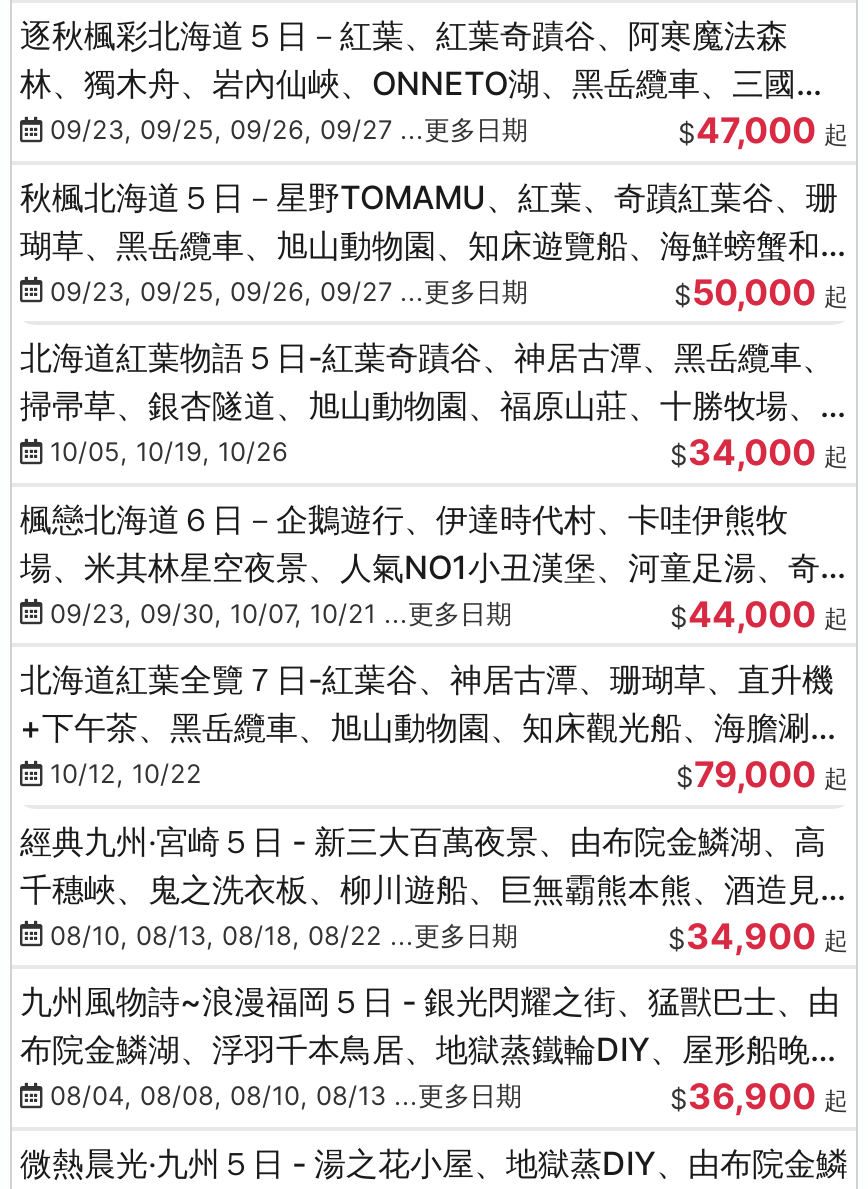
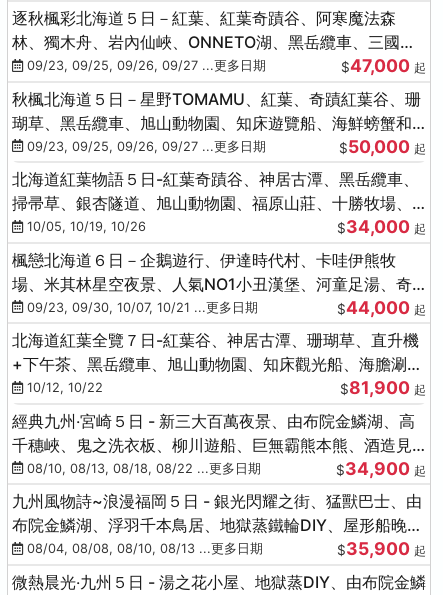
[676,753,848,795] $79,000 起 -> [340,377,426,398] $81,900 起
[670,1075,848,1117] $36,900 起 -> [337,538,426,559] $35,900 起

